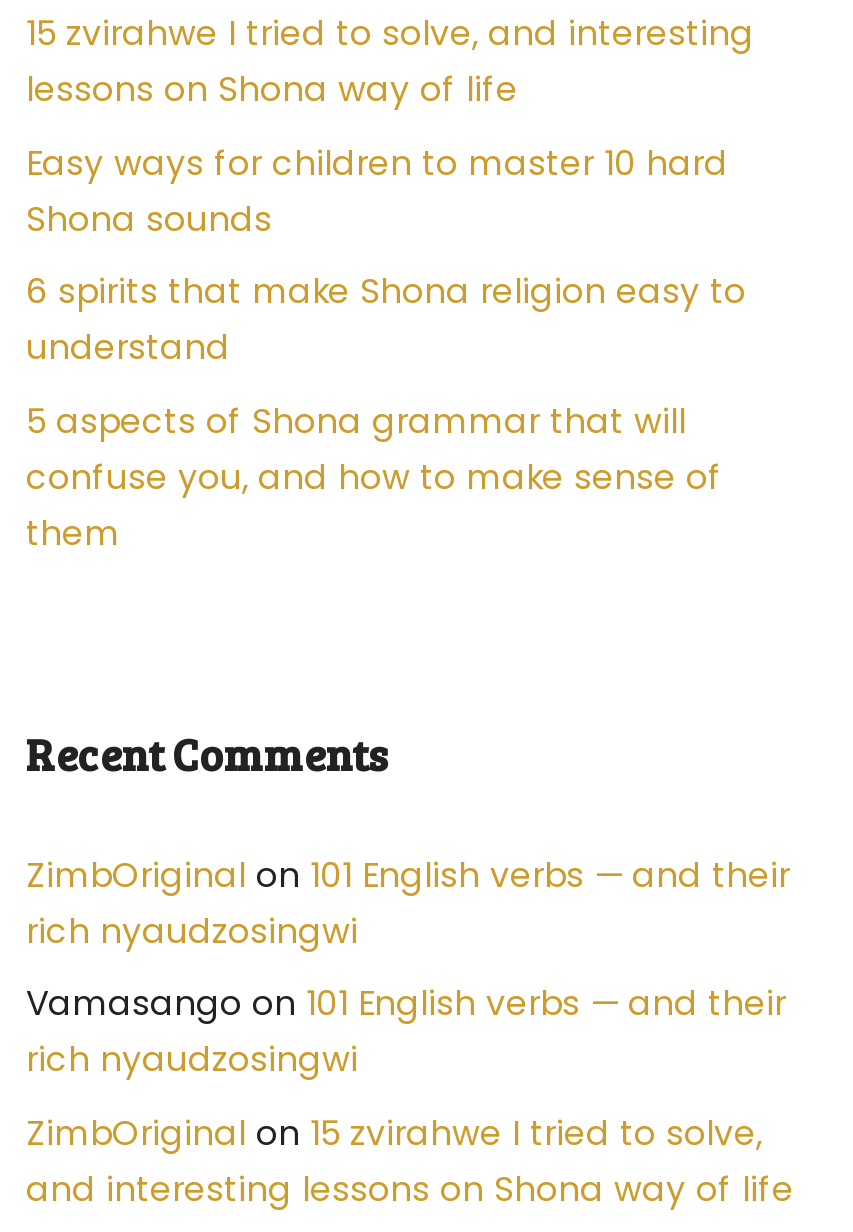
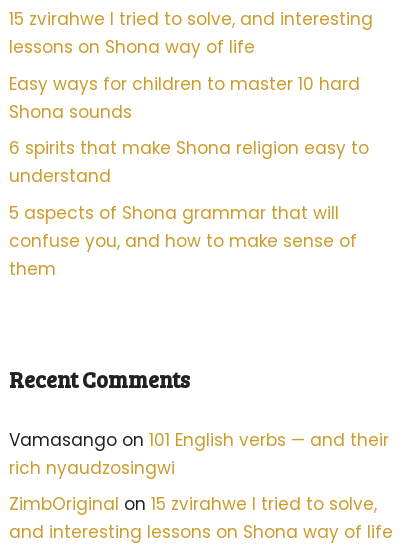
[26,850,790,954] ZimbOriginal on 101 English verbs — and their | rich nyaudzosingwi -> none

